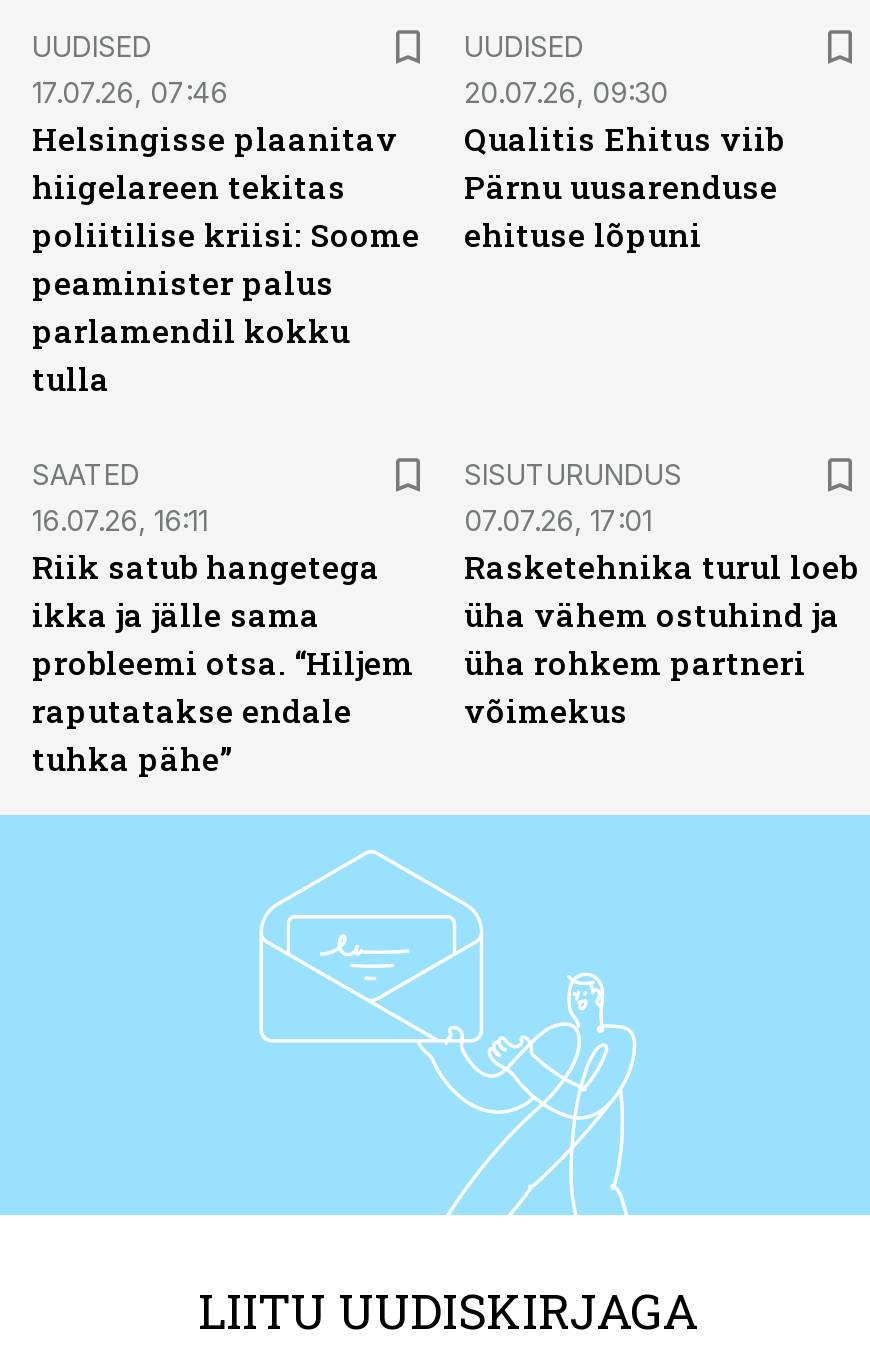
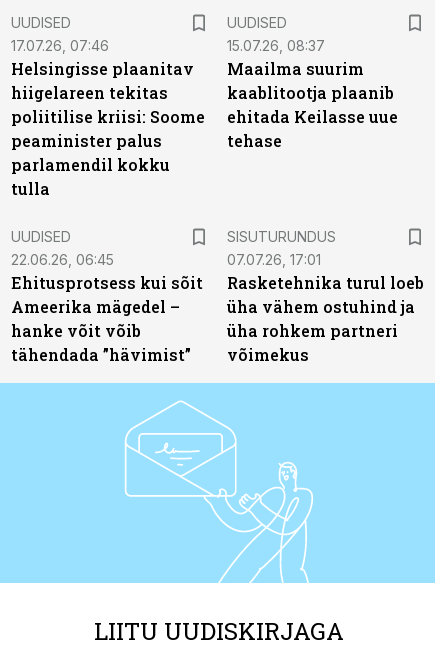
[464,75,784,255] 20.07.26, 09:30 | Qualitis Ehitus viib | Pärnu uusarenduse | ehituse lõpuni -> [227,37,398,151] 15.07.26, 08:37 | Maailma suurim | kaablitootja plaanib | ehitada Keilasse uue | tehase
[32,457,414,779] SAATED | 16.07.26, 16:11 | Riik satub hangetega | ikka ja jälle sama | probleemi otsa. “Hiljem | raputatakse endale | tuhka pähe” -> [11,228,203,365] UUDISED | 22.06.26, 06:45 | Ehitusprotsess kui sõit | Ameerika mägedel – | hanke võit võib | tähendada ”hävimist”

